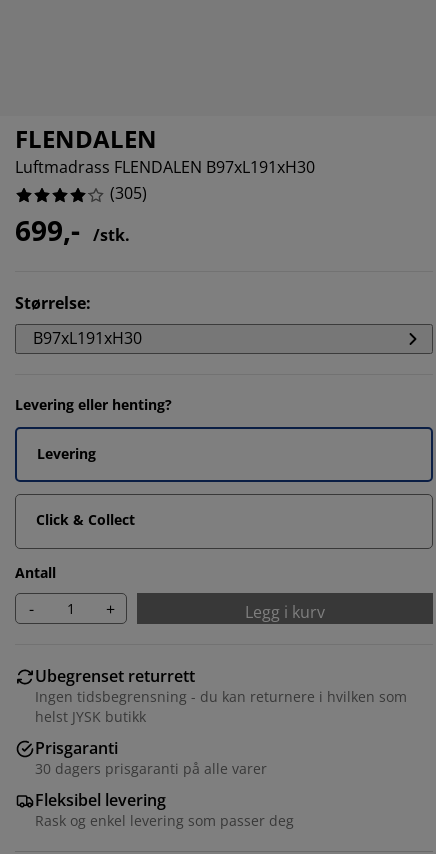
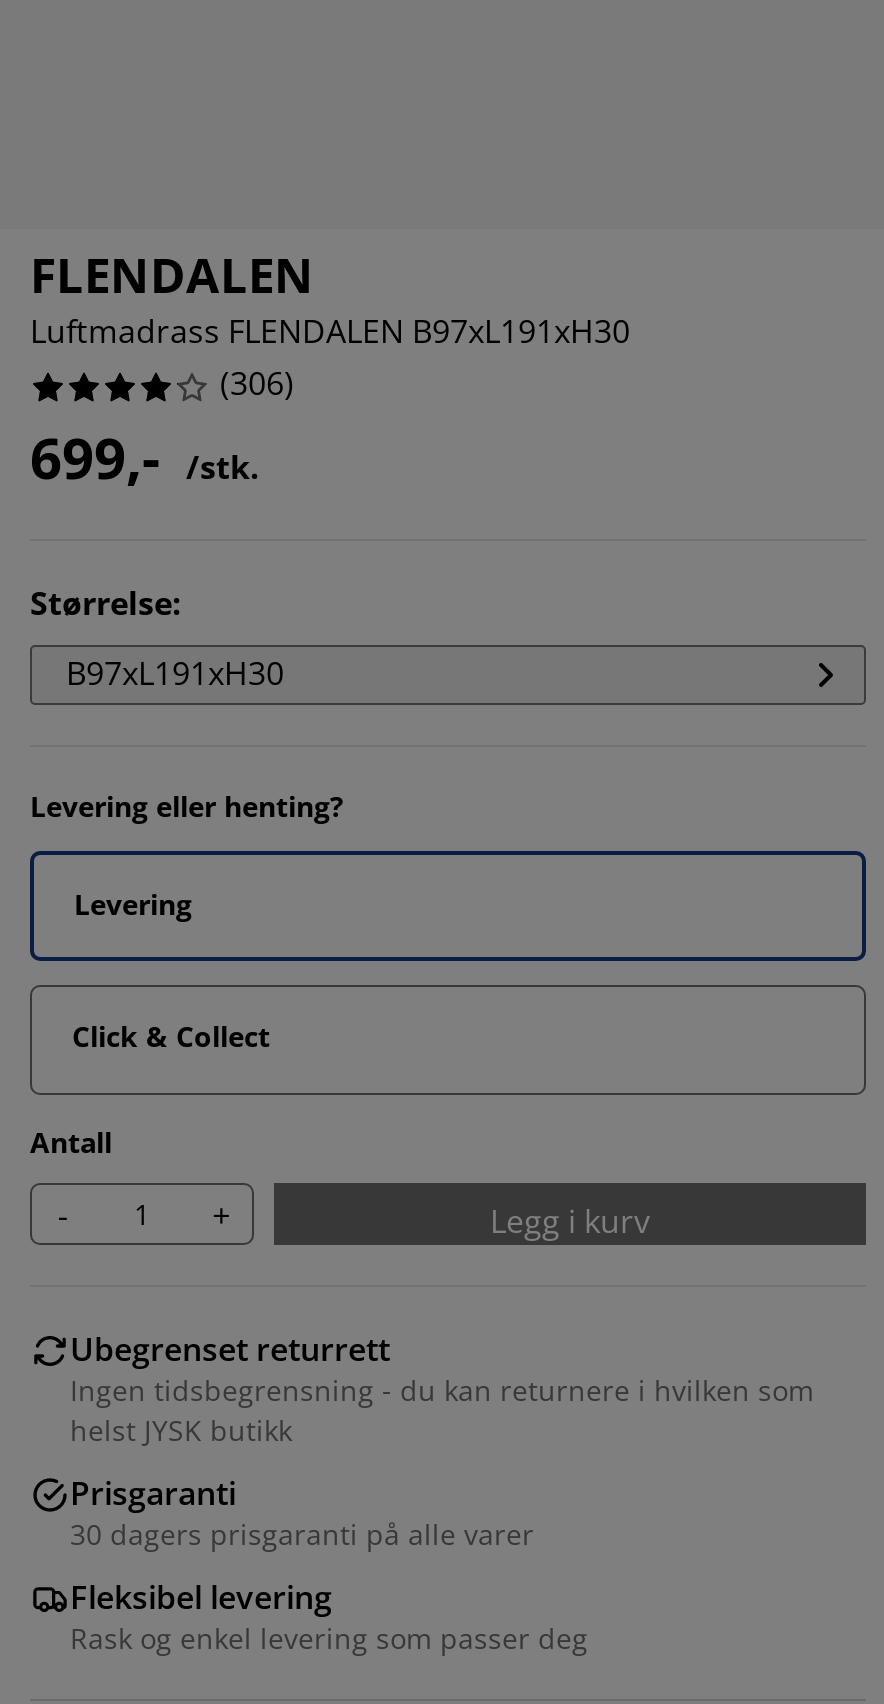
[110,182,147,204] (305) -> [220,361,294,405] (306)

